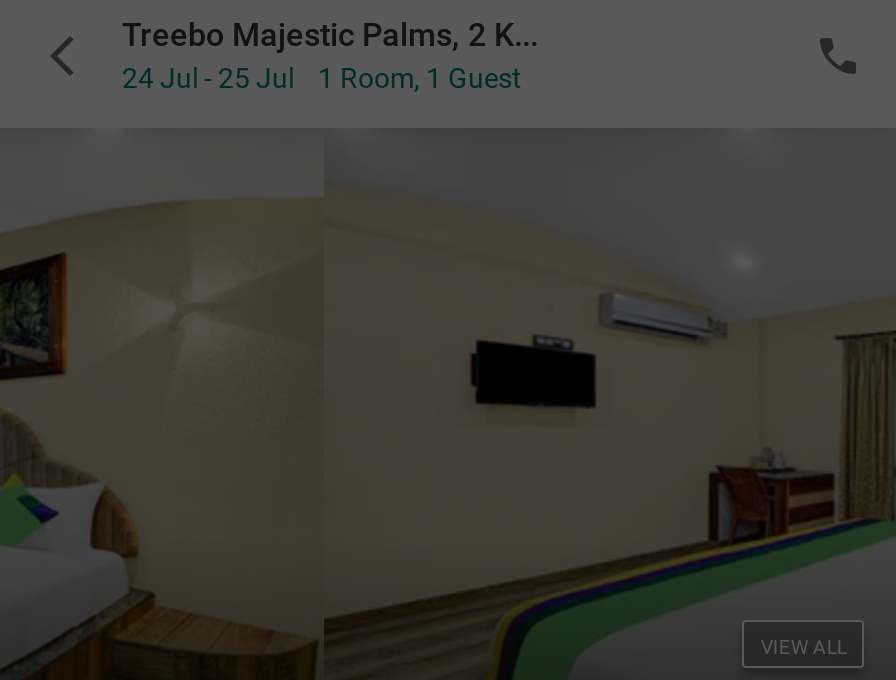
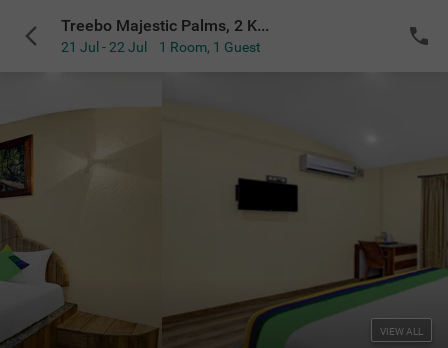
[122,62,522,94] 24 Jul - 25 Jul 1 Room, 1 Guest -> [61,39,261,55] 21 Jul - 22 Jul 1 Room, 1 Guest

